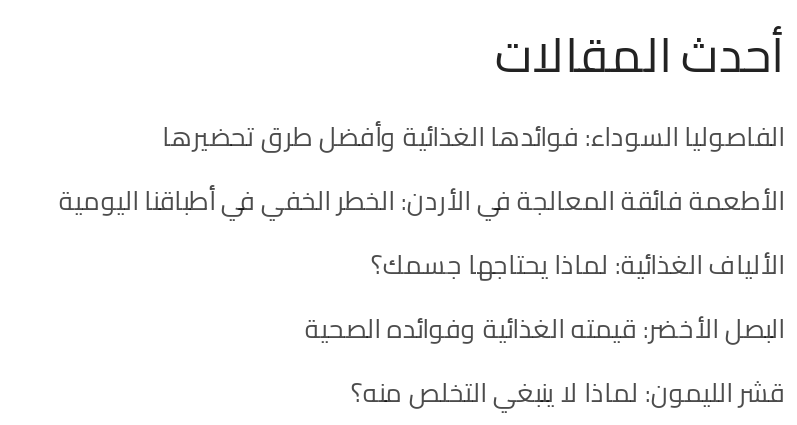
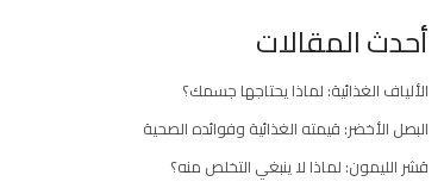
[59,113,785,225] الفاصوليا السوداء: فوائدها الغذائية وأفضل طرق تحضيرها | الأطعمة فائقة المعالجة في الأردن: الخطر الخفي في أطباقنا اليومية -> none

